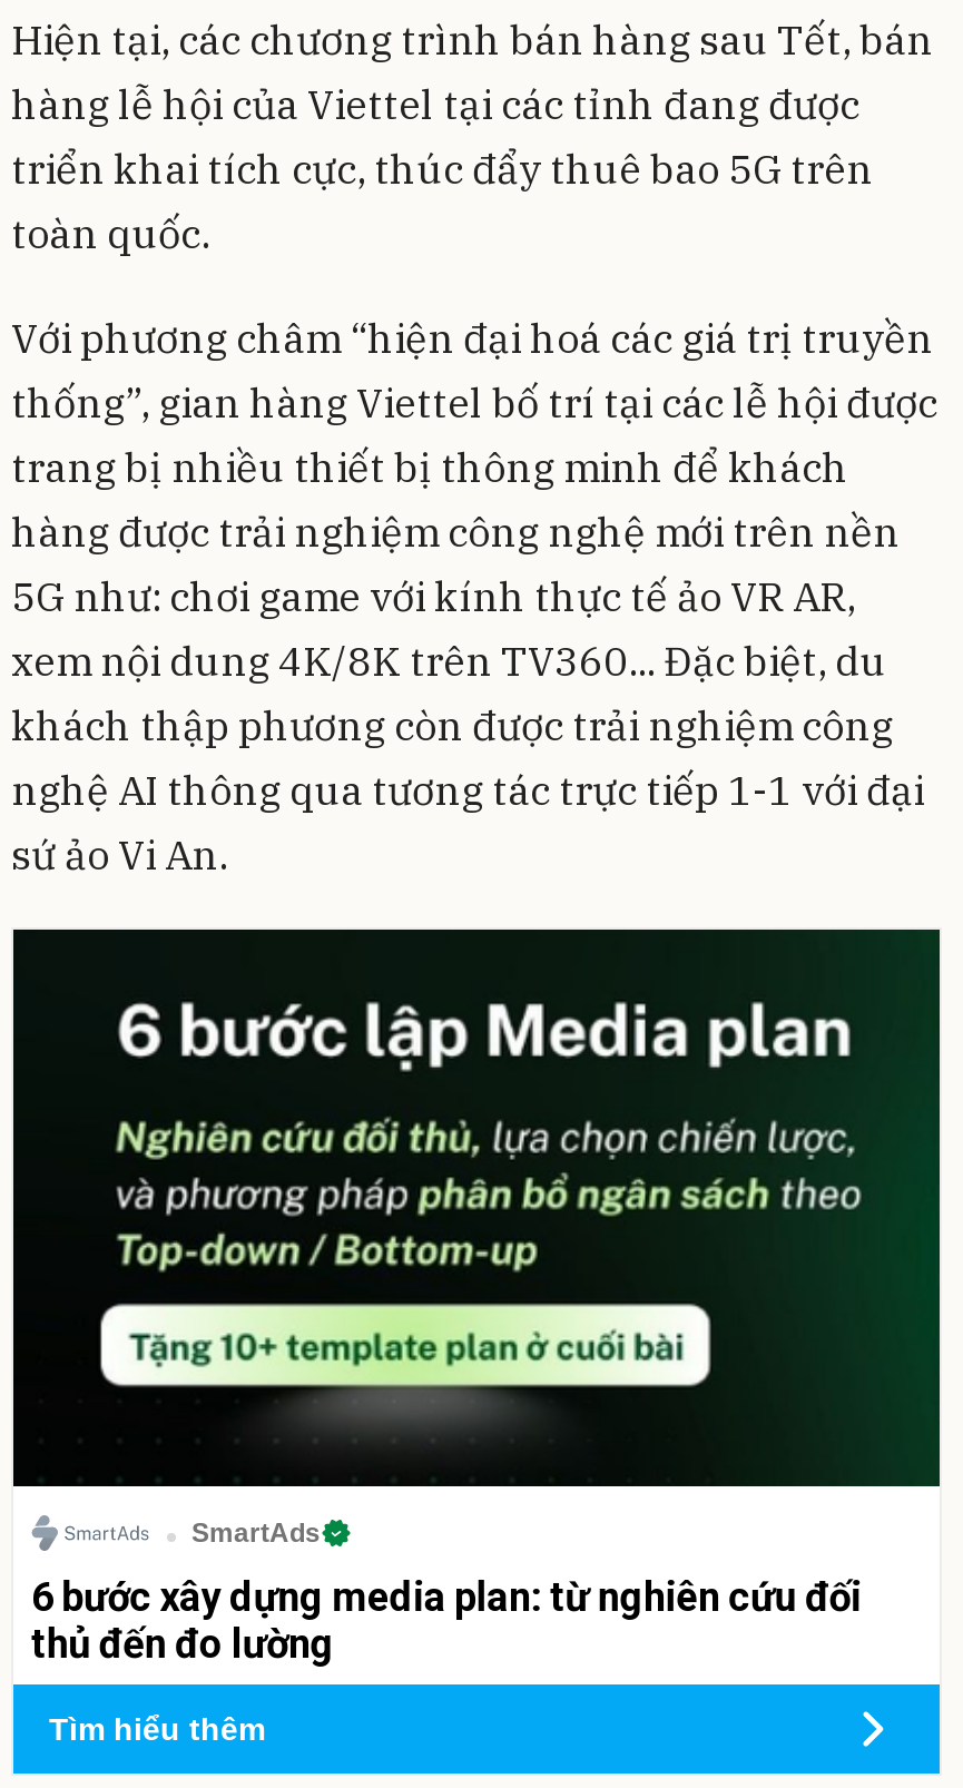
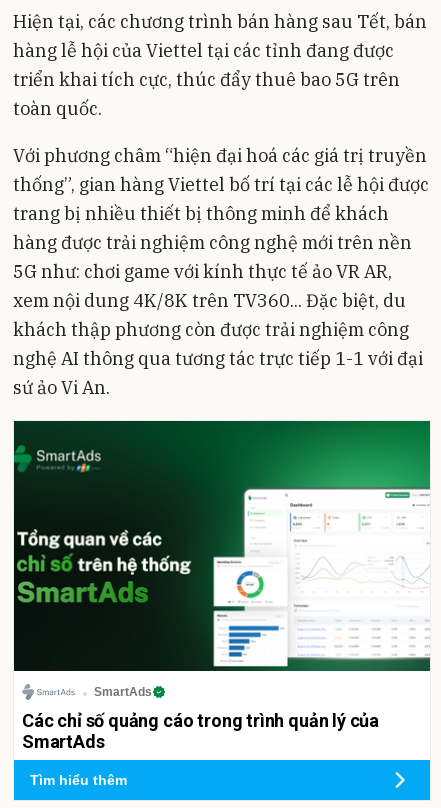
[11,930,942,1666] [image] | 6 bước xây dựng media plan: từ nghiên cứu đối | thủ đến đo lường -> [13,421,430,752] [image] | Các chỉ số quảng cáo trong trình quản lý của | SmartAds

